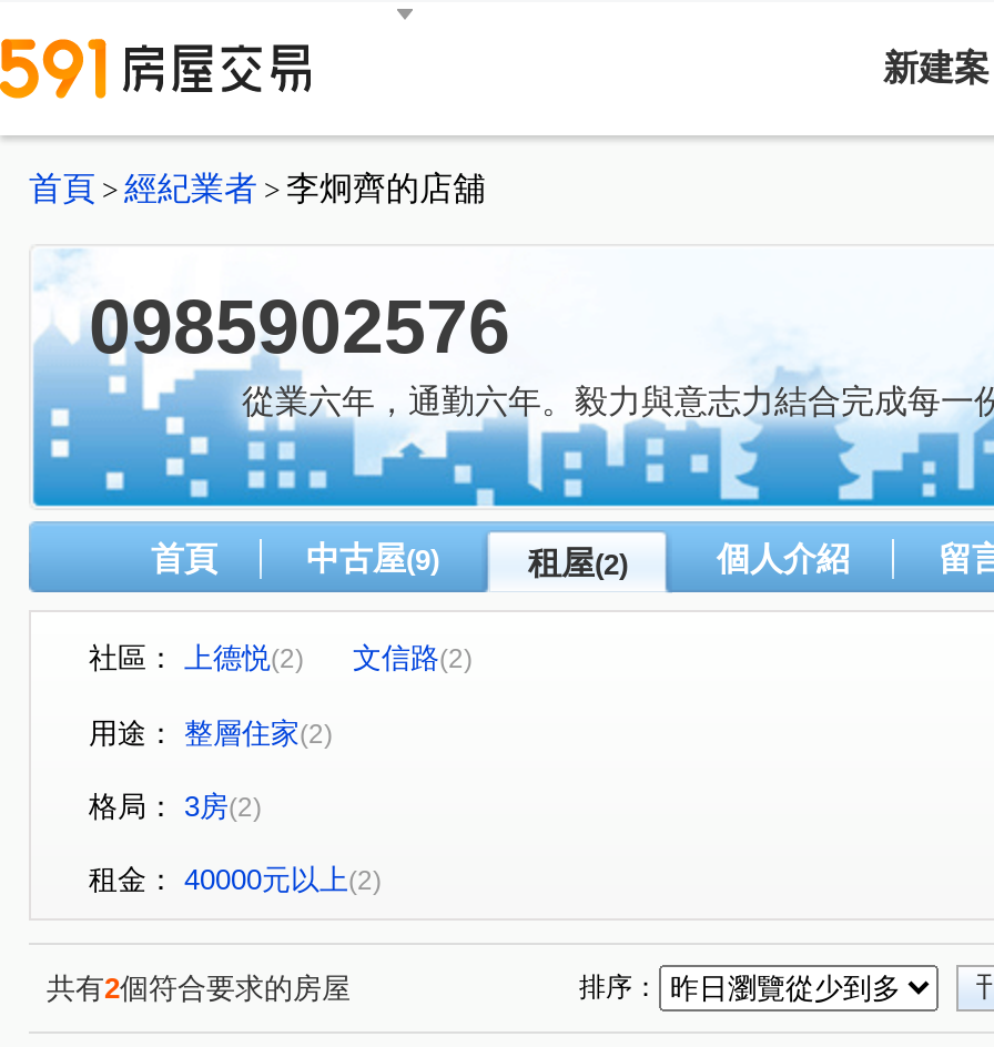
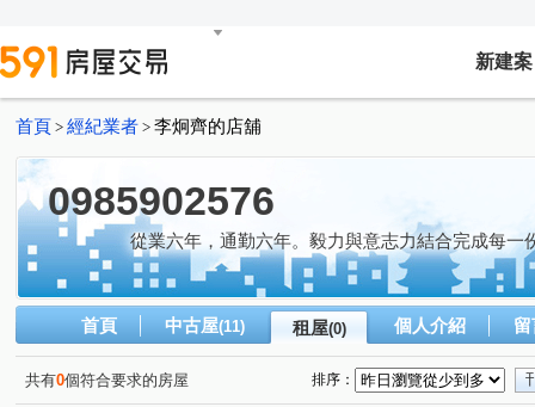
[306,539,439,577] 中古屋(9) -> [165,315,245,335] 中古屋(11)
[528,543,628,581] 租屋(2) -> [293,317,346,338] 租屋(0)
[47,641,473,1005] 社區： 上德悦(2) | 文信路(2) | 用途： 整層住家(2) | 格局： 3房(2) | 租金： 40000元以上(2) | 共有2個符合要求的房屋 -> [25,371,189,389] 共有0個符合要求的房屋

